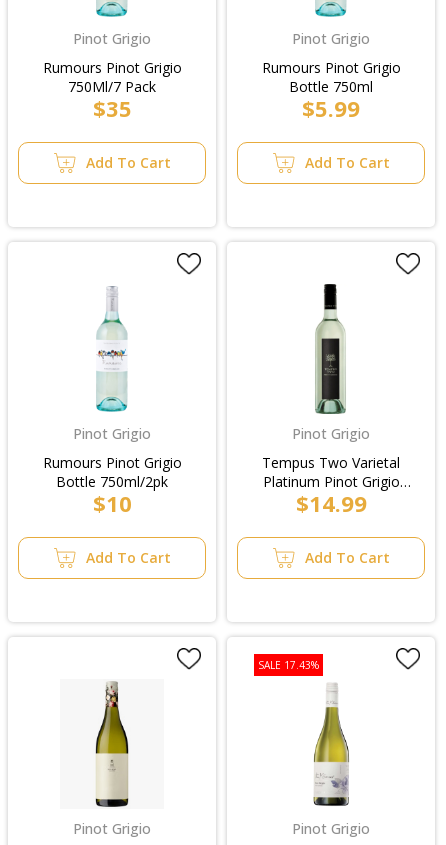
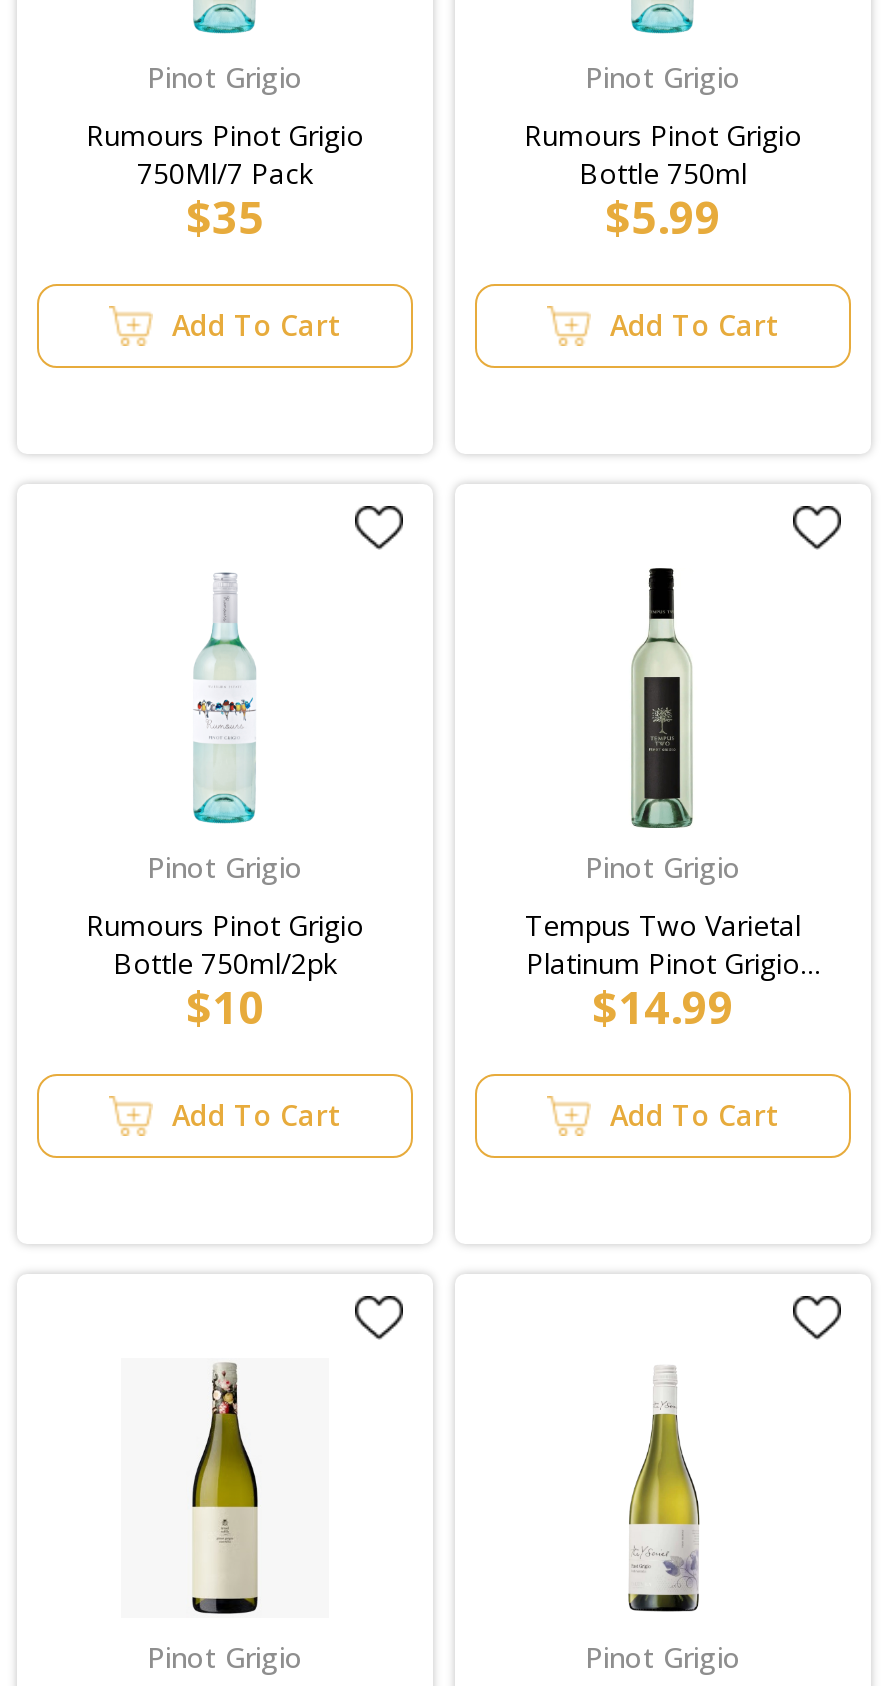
[258,658,319,672] SALE 17.43% -> none

